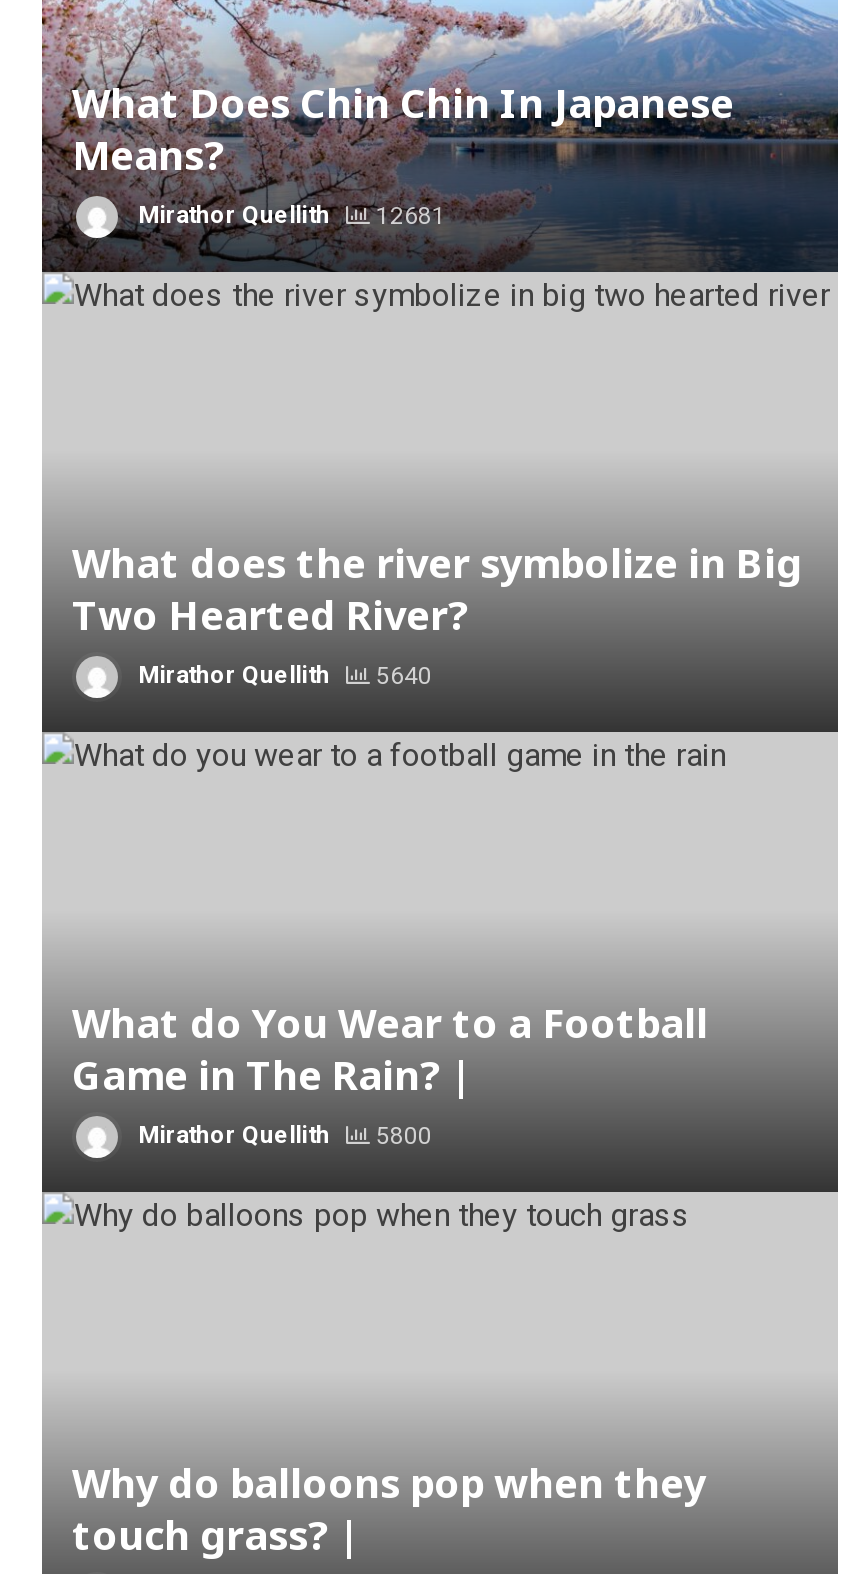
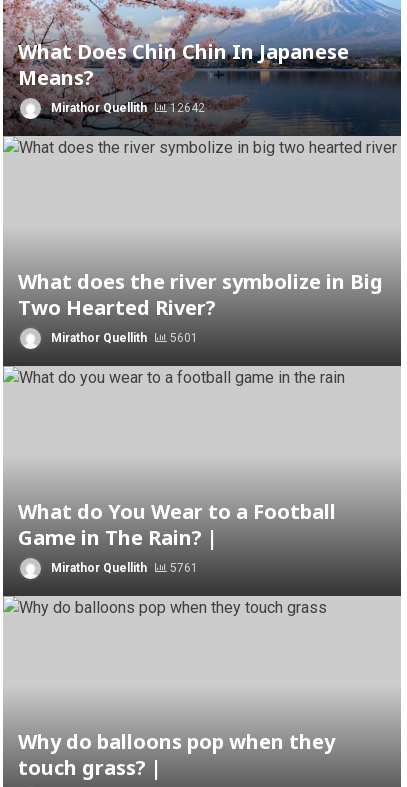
[132,201,446,229] Mirathor Quellith 12681 -> [48,101,205,115] Mirathor Quellith 12642
[132,661,432,689] Mirathor Quellith 5640 -> [48,331,198,345] Mirathor Quellith 5601
[132,1121,432,1149] Mirathor Quellith 5800 -> [48,561,198,575] Mirathor Quellith 5761

